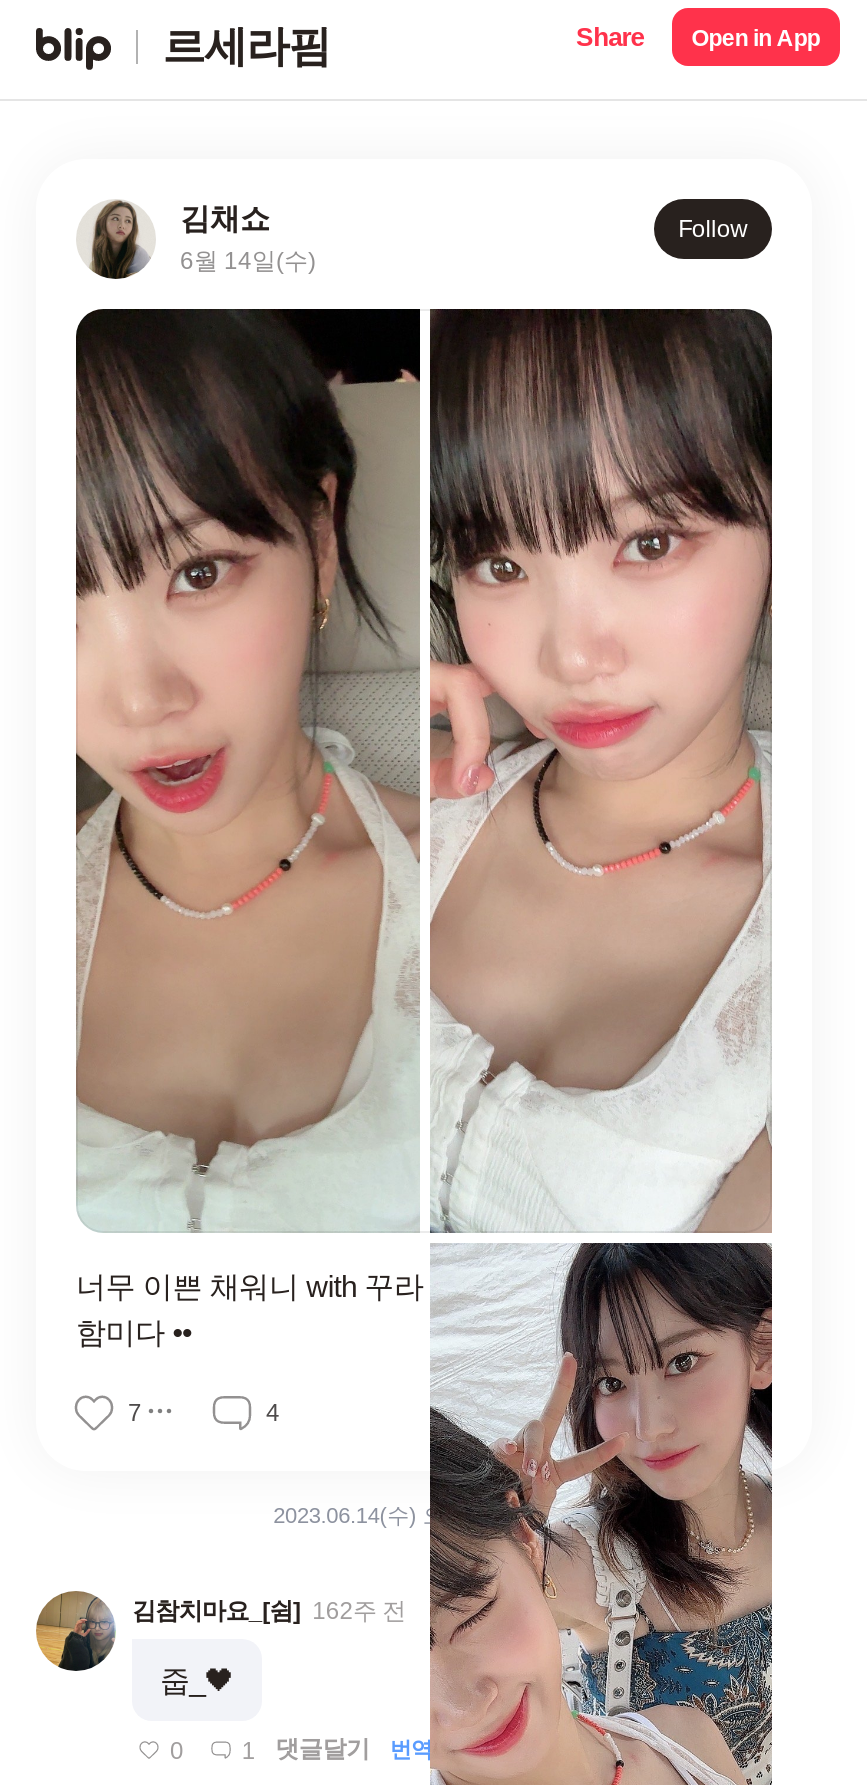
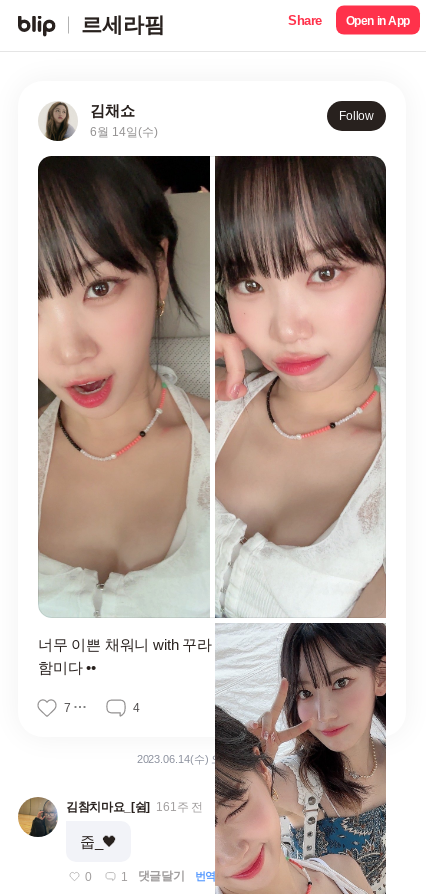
[132,1598,406,1626] 김참치마요_[쉼] 162주 전 -> [66,800,203,814] 김참치마요_[쉼] 161주 전

